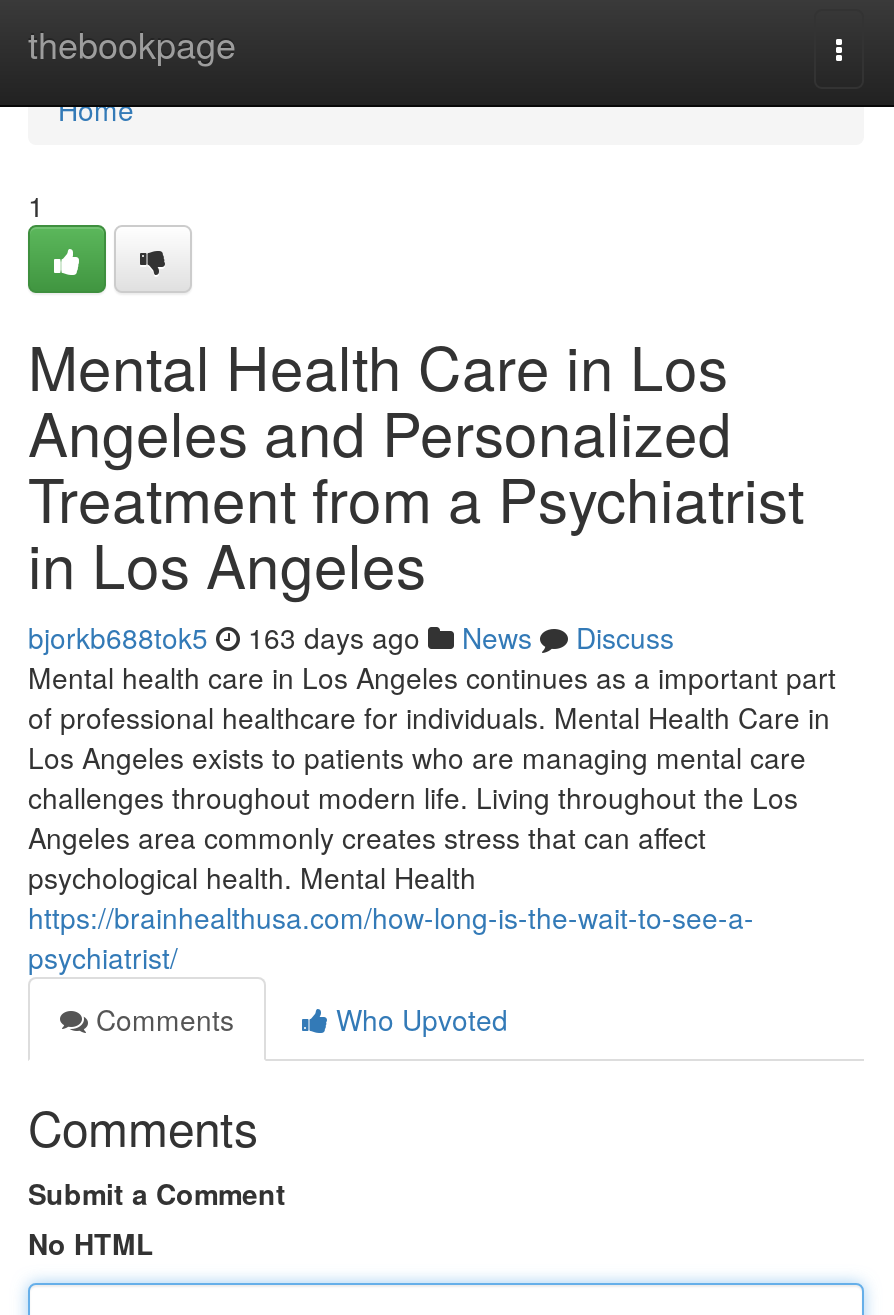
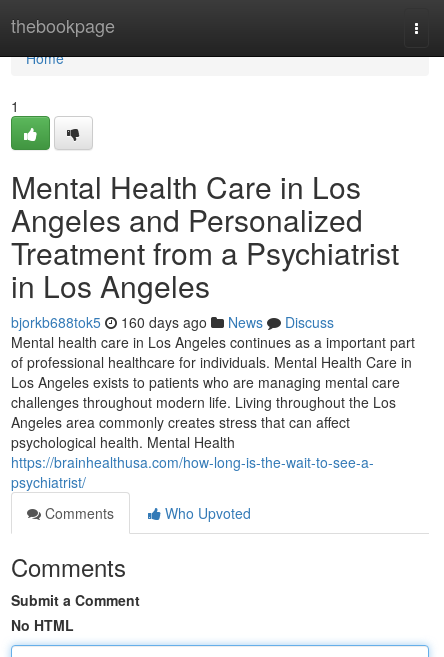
[28,617,674,657] bjorkb688tok5 163 days ago News Discuss -> [11,312,334,332] bjorkb688tok5 160 days ago News Discuss

